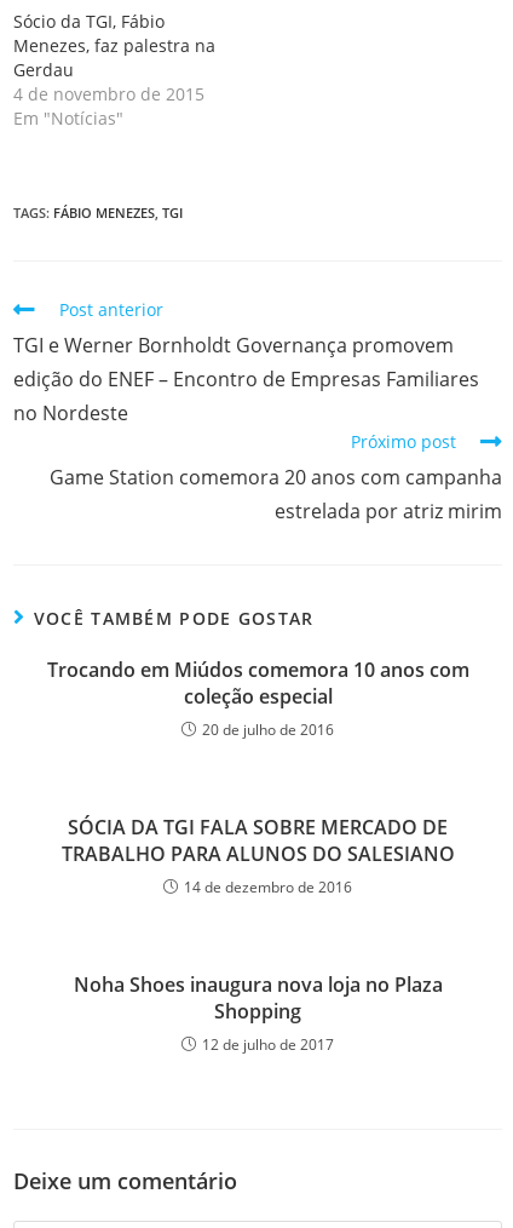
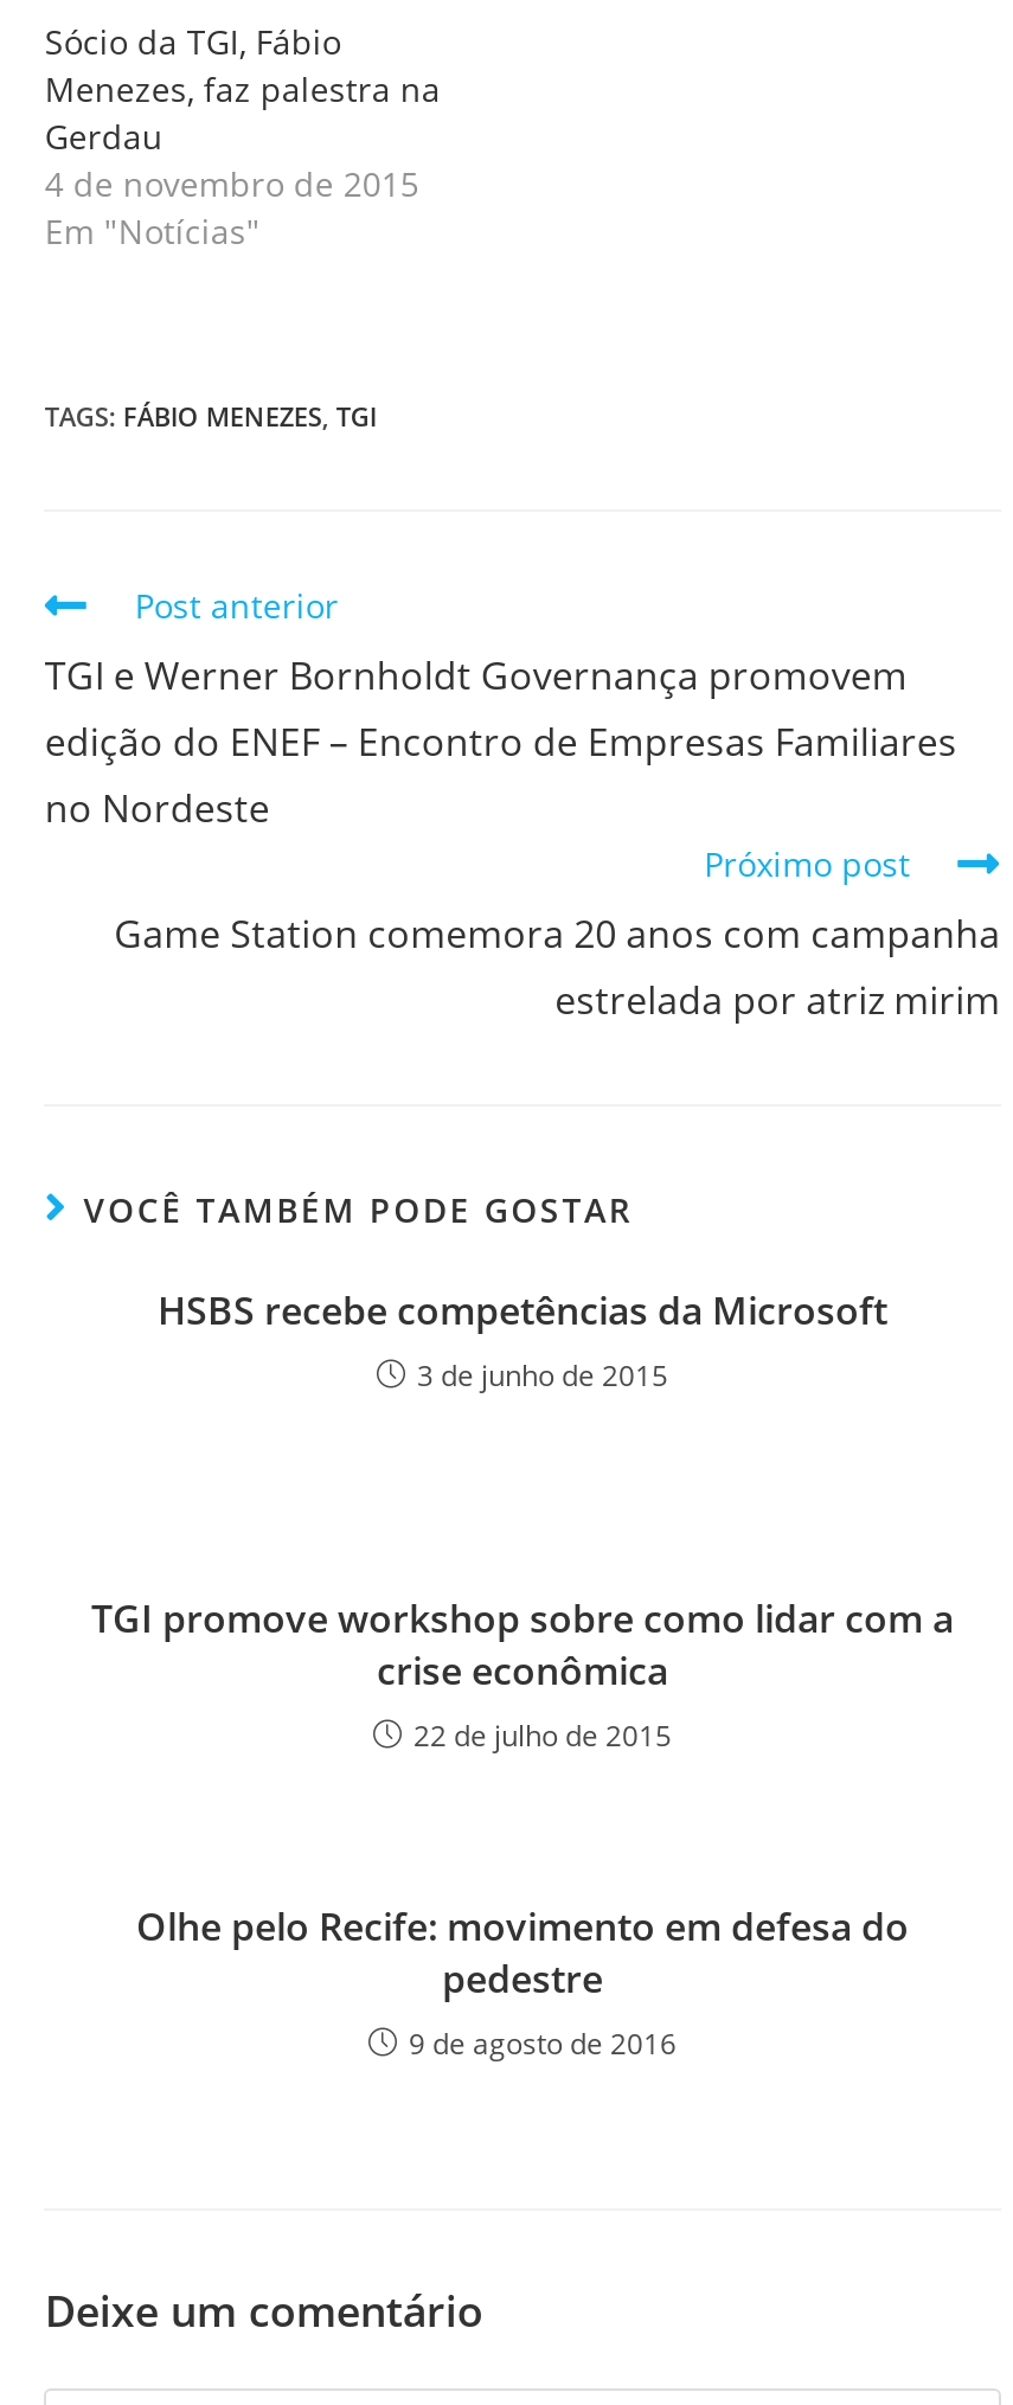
[47,656,469,740] Trocando em Miúdos comemora 10 anos com | coleção especial | 20 de julho de 2016 -> [158,1284,887,1395] HSBS recebe competências da Microsoft | 3 de junho de 2015
[61,814,454,897] SÓCIA DA TGI FALA SOBRE MERCADO DE | TRABALHO PARA ALUNOS DO SALESIANO | 14 de dezembro de 2016 -> [91,1592,954,1755] TGI promove workshop sobre como lidar com a | crise econômica | 22 de julho de 2015
[73,971,442,1055] Noha Shoes inaugura nova loja no Plaza | Shopping | 12 de julho de 2017 -> [136,1900,909,2063] Olhe pelo Recife: movimento em defesa do | pedestre | 9 de agosto de 2016

